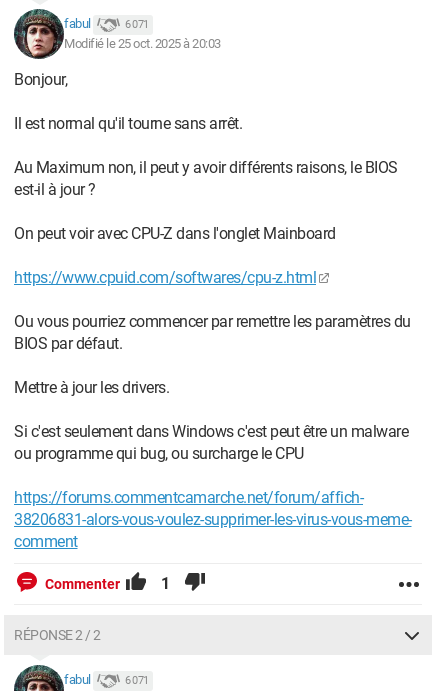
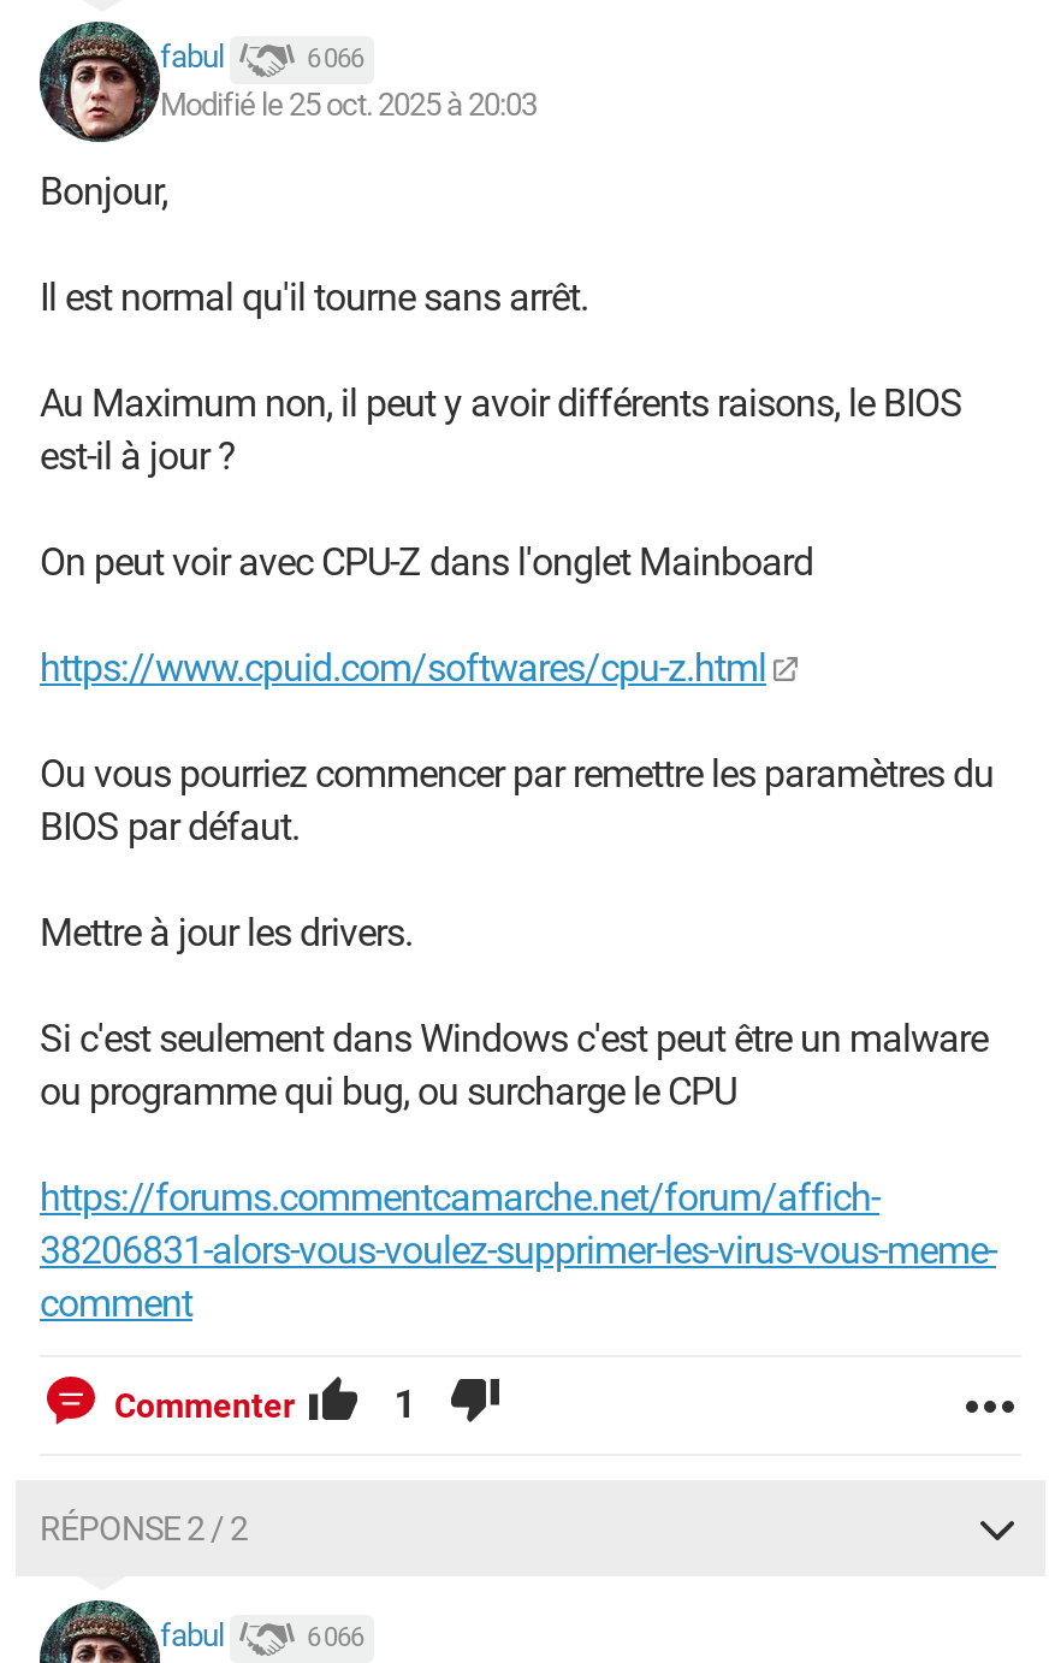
[125,18,148,31] 6 071 -> [307,43,363,74] 6 066
[125,674,148,687] 6 071 -> [307,1622,363,1653] 6 066

